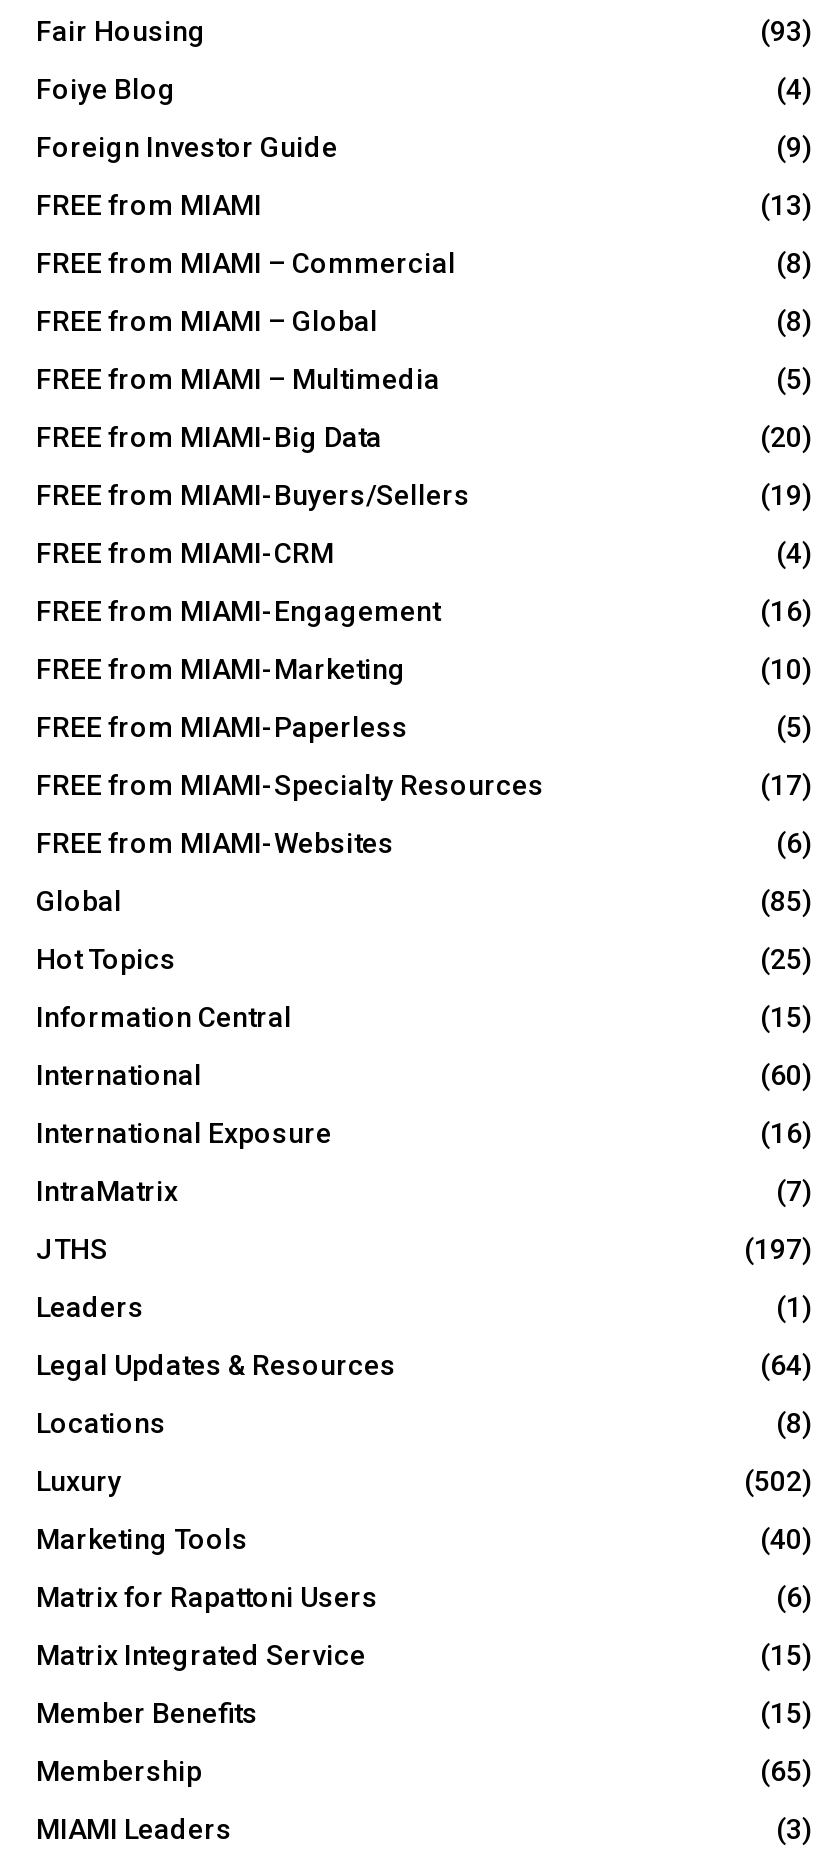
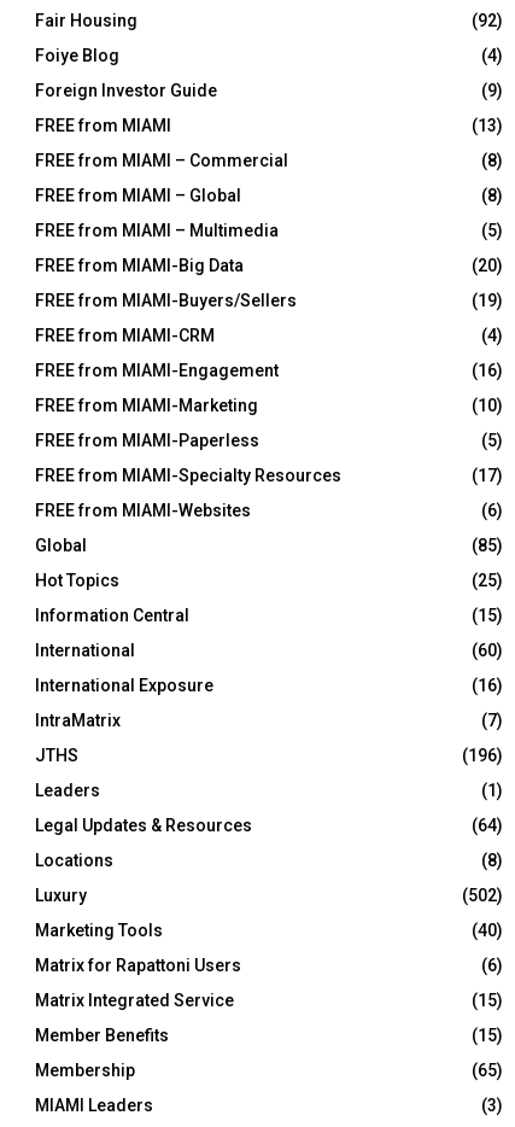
[760,15,812,47] (93) -> [472,11,503,30] (92)
[744,1233,812,1265] (197) -> [462,746,503,765] (196)

